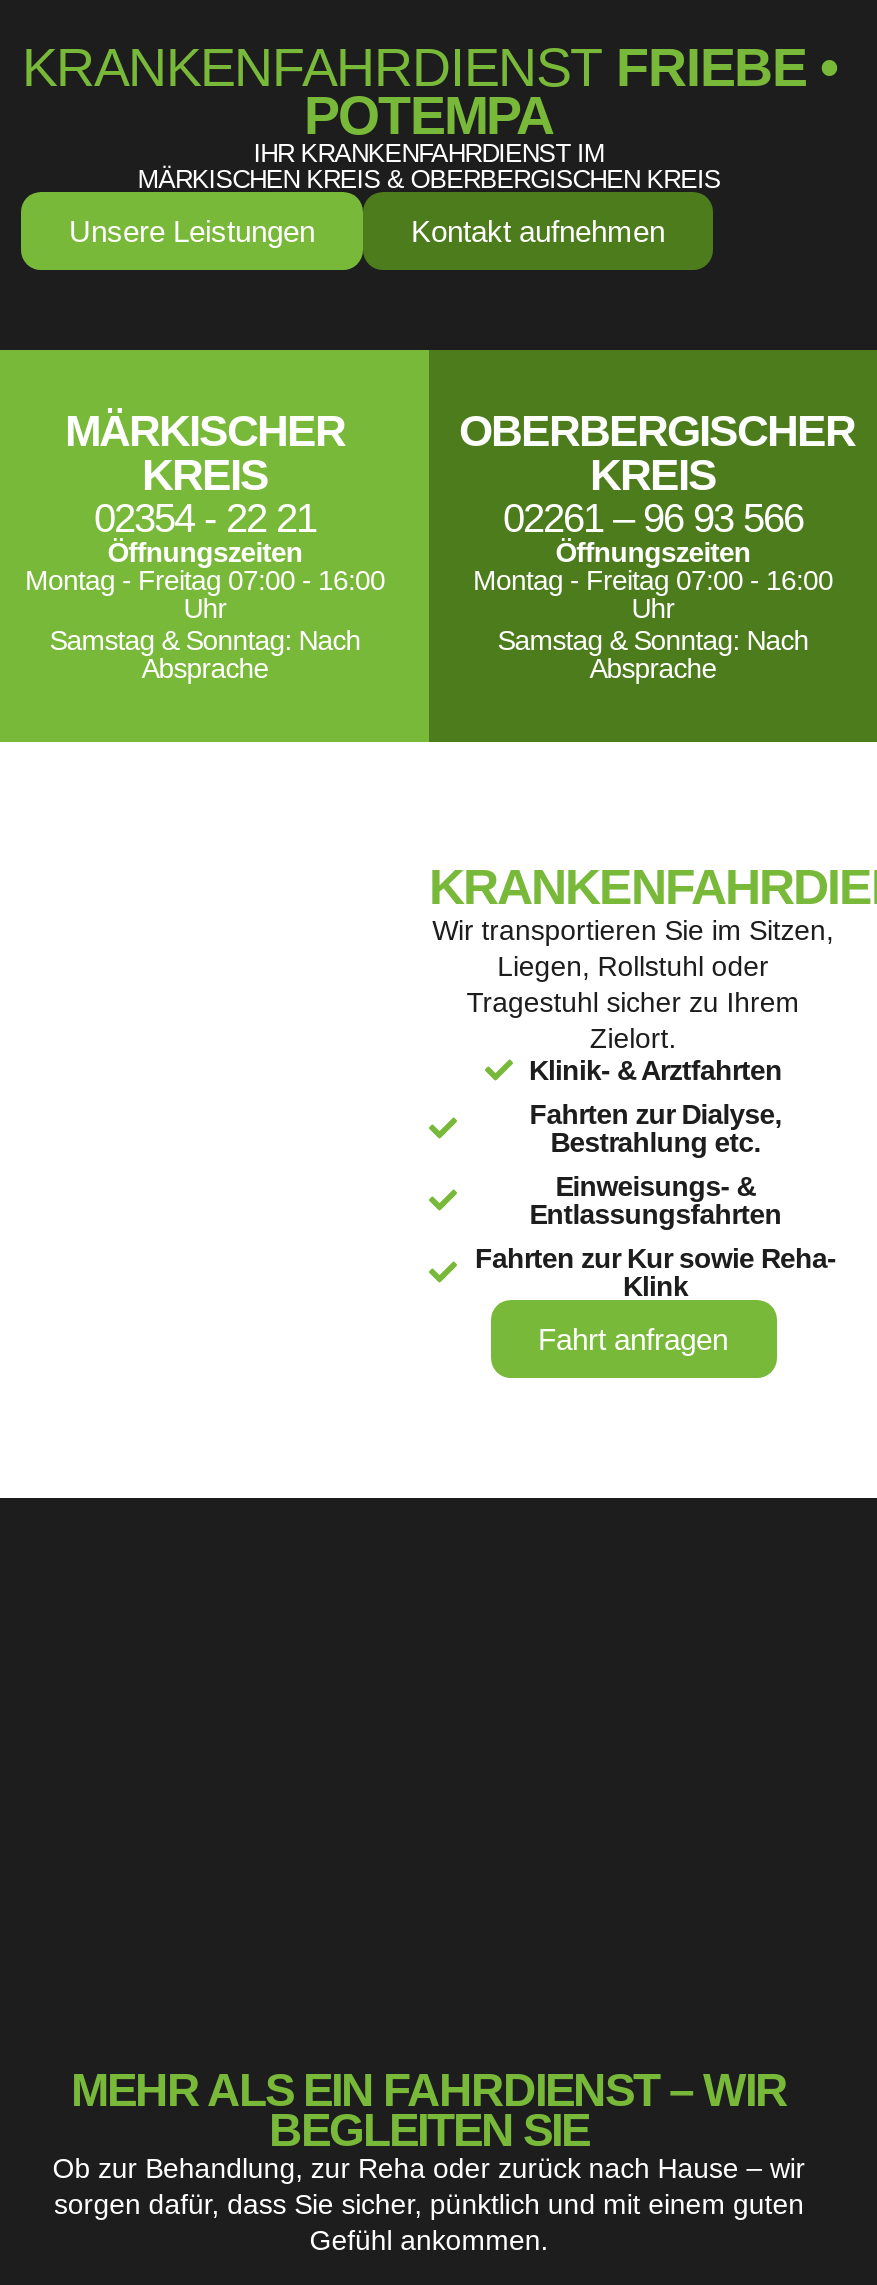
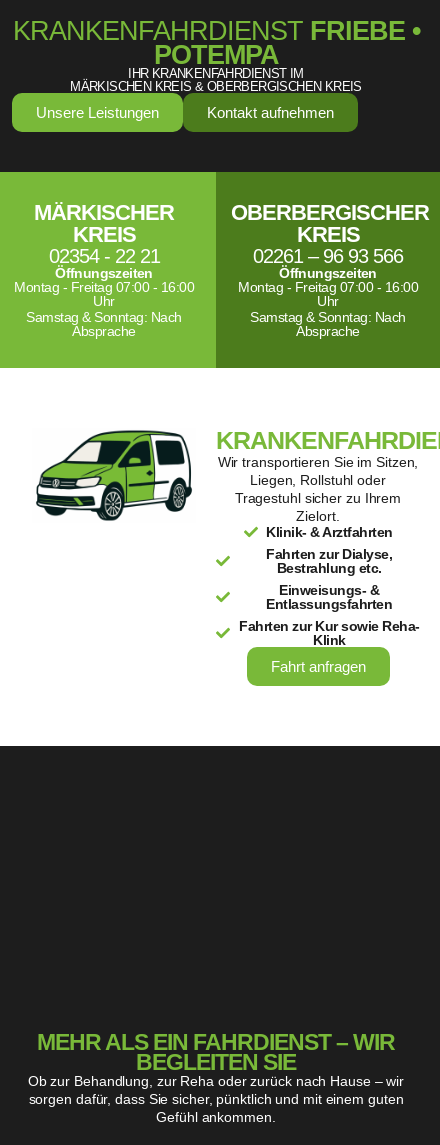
none -> [35,429,193,522] [image]

